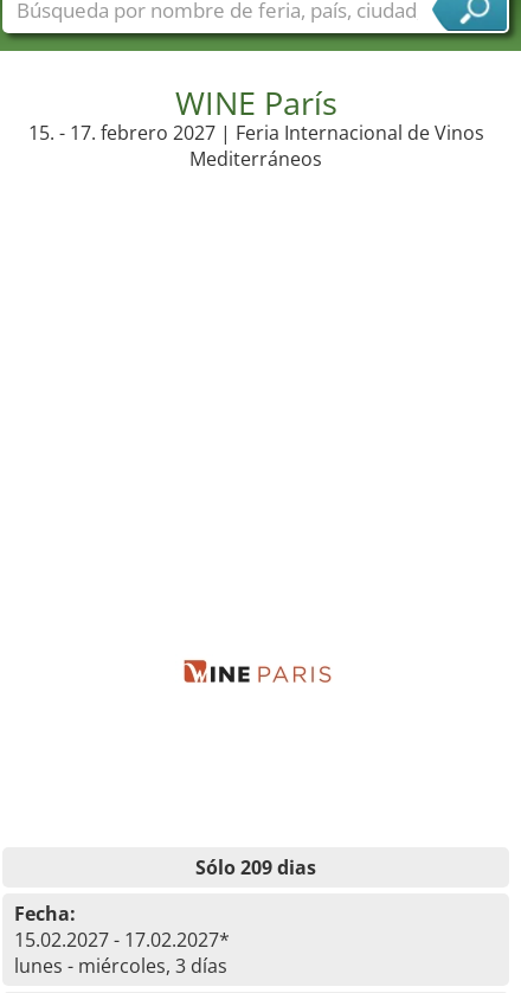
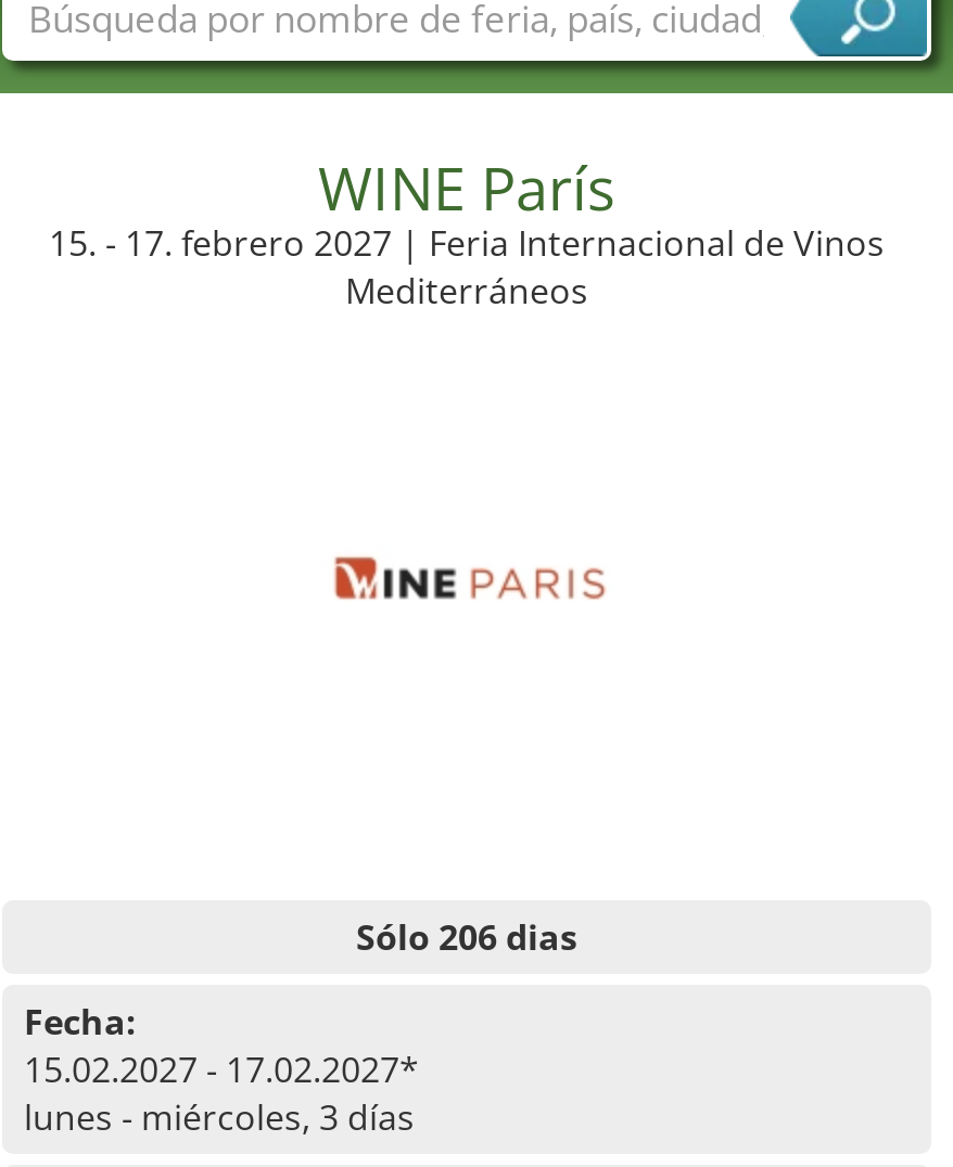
[195,854,316,880] Sólo 209 dias -> [356,913,577,961] Sólo 206 dias

